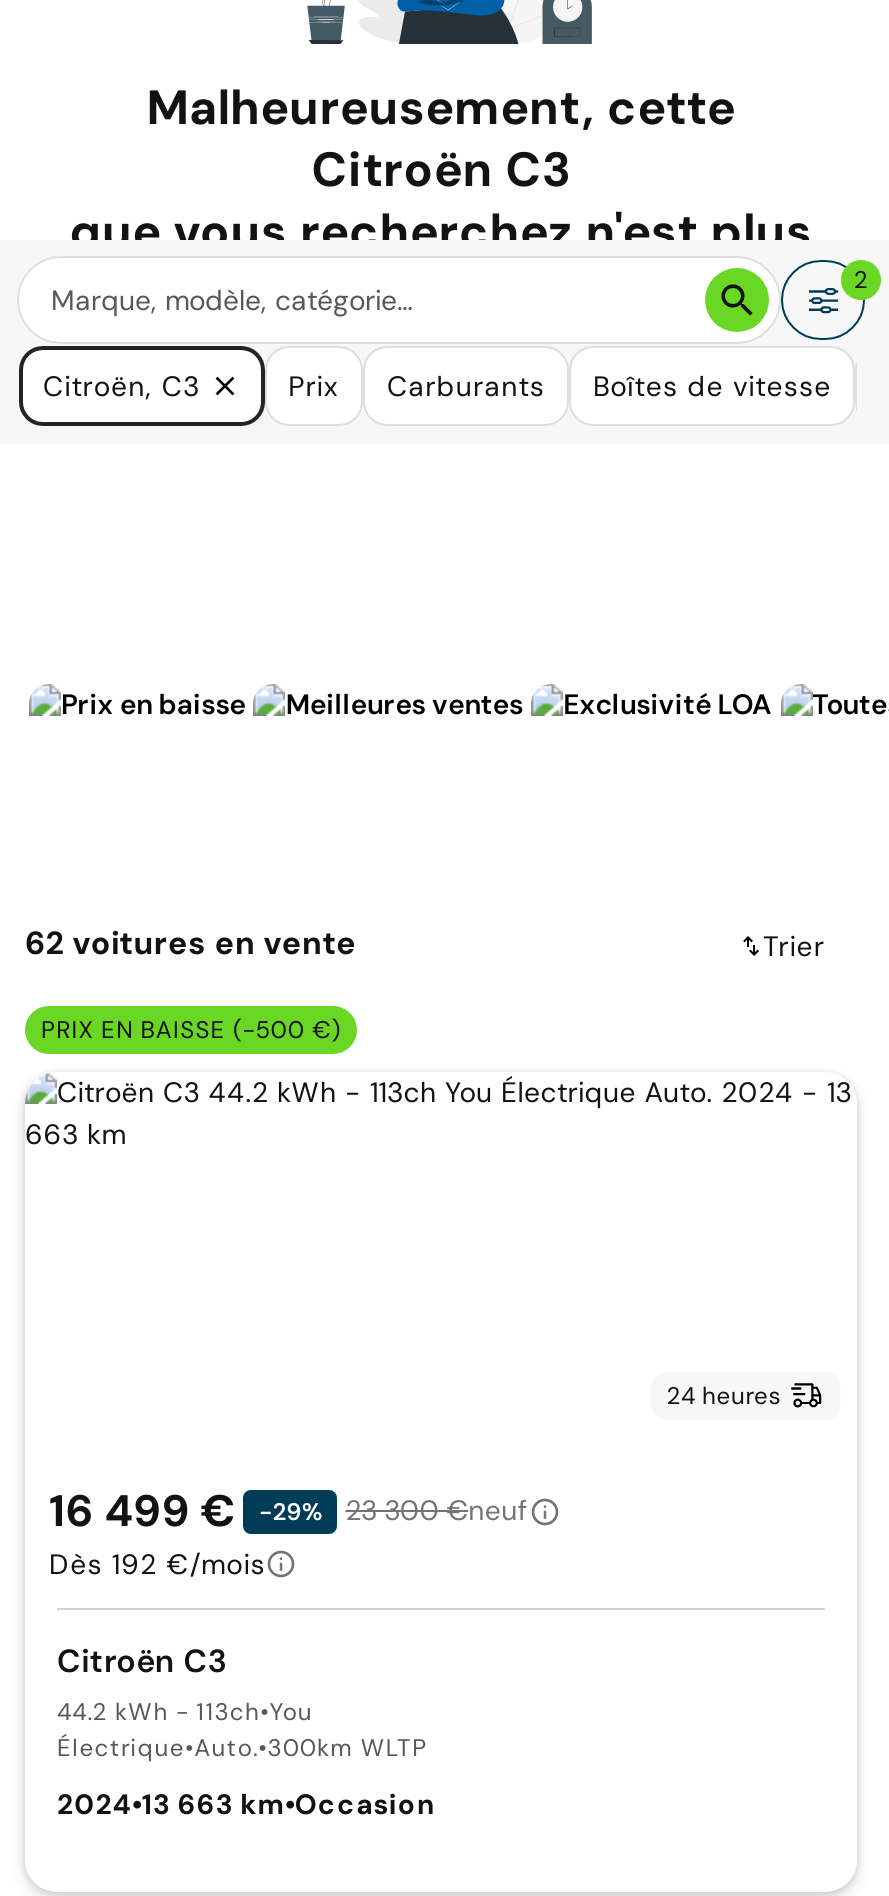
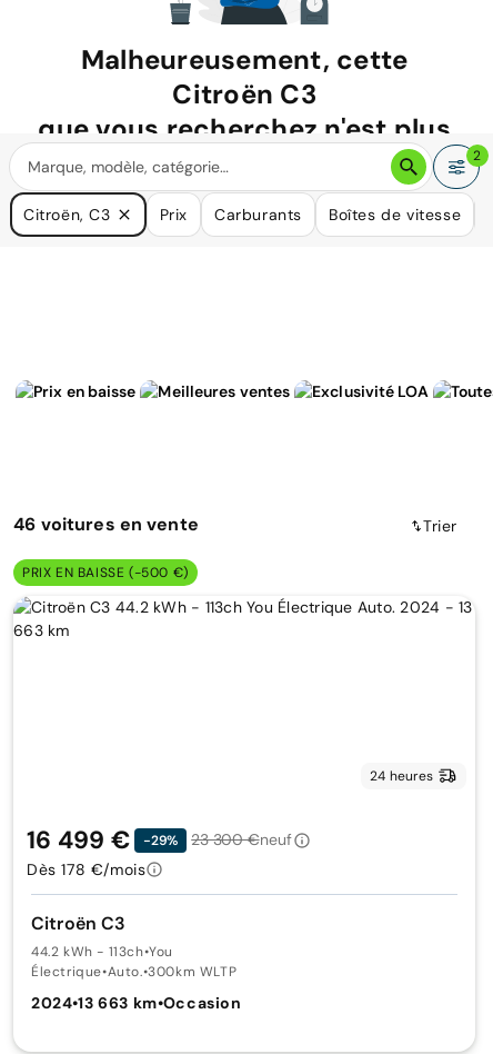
[25,923,357,965] 62 voitures en vente -> [13,513,199,536] 46 voitures en vente
[49,1546,266,1582] Dès 192 €/mois -> [27,859,146,879] Dès 178 €/mois

